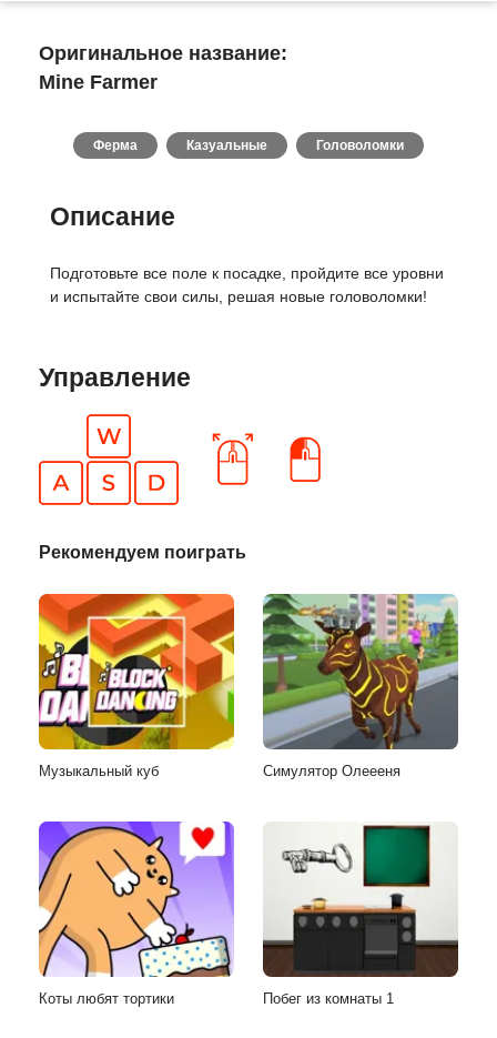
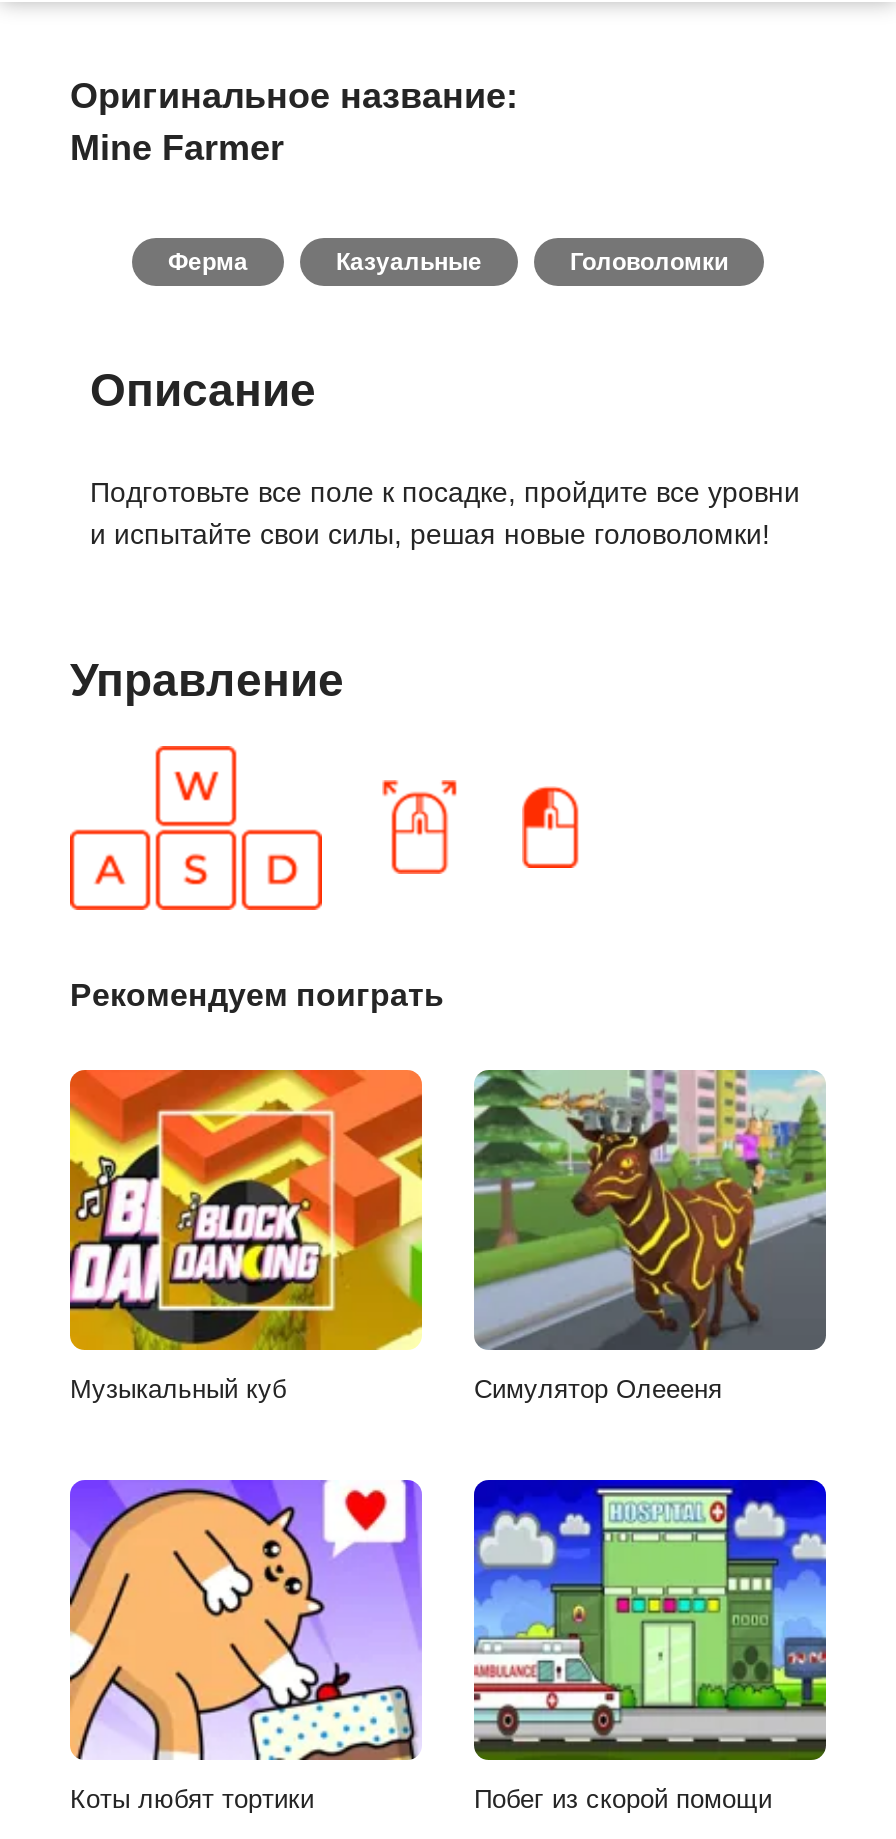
[262,822,459,1007] [image] | Побег из комнаты 1 -> [472,1478,828,1814] [image] | Побег из скорой помощи

